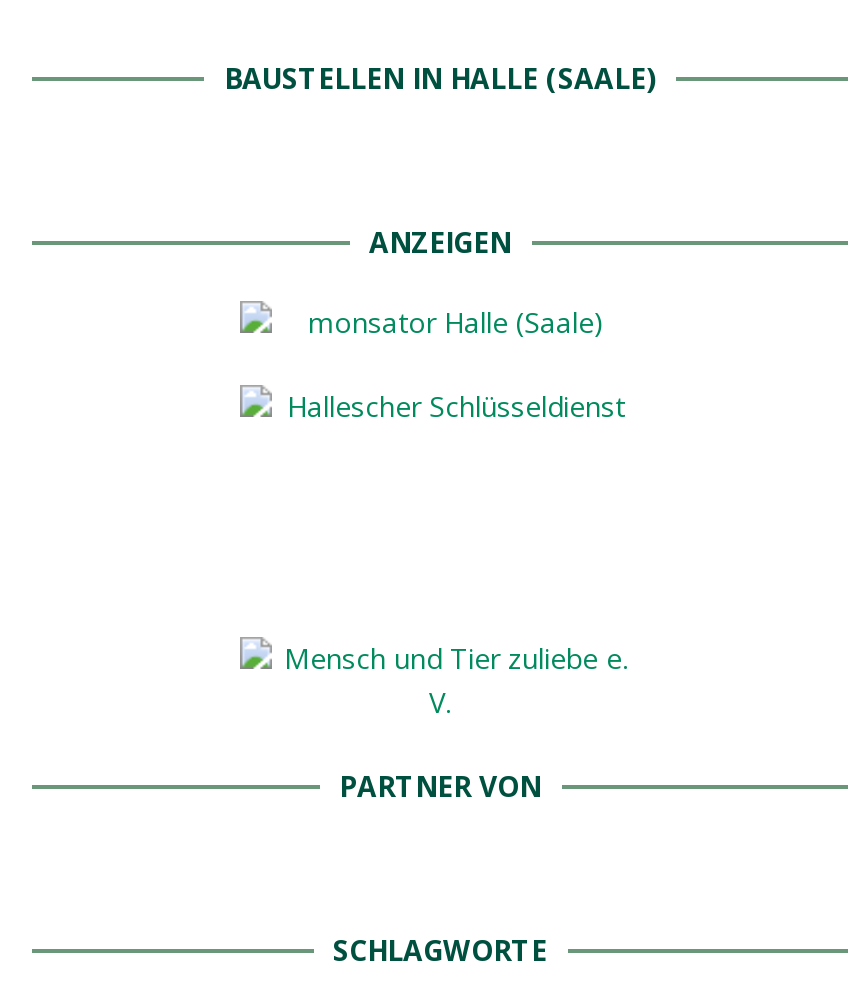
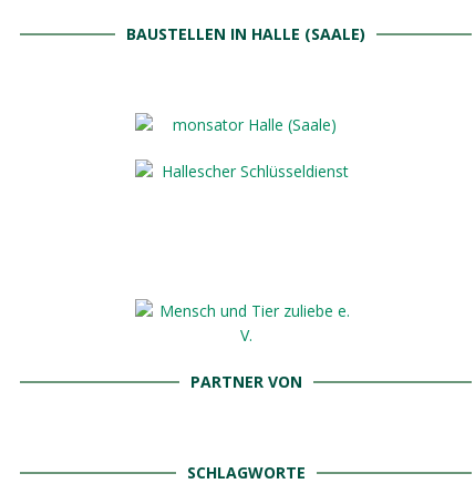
[369,223,511,261] ANZEIGEN -> none

